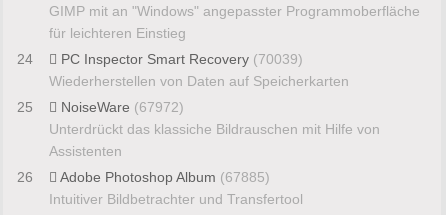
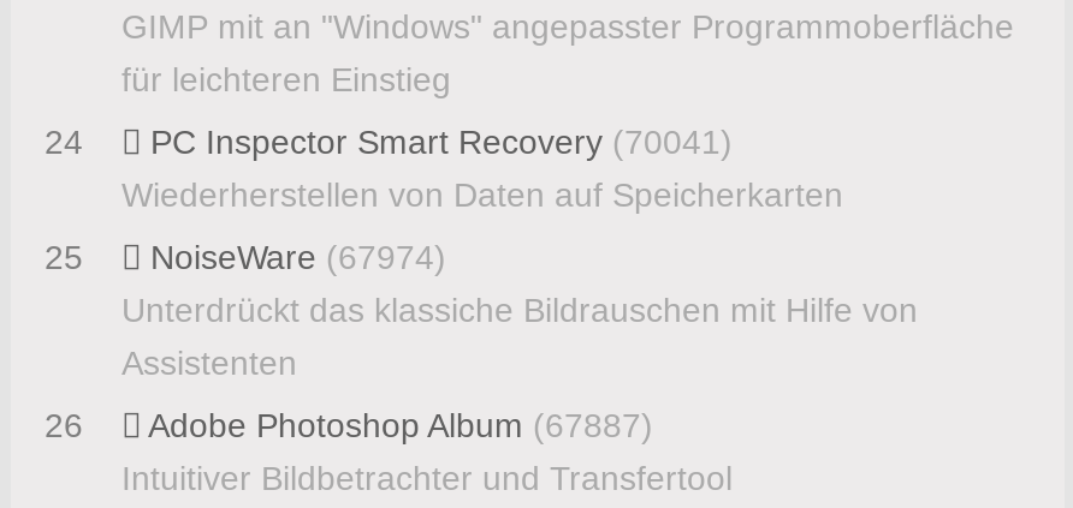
[57,51,303,67] PC Inspector Smart Recovery (70039) -> [141,122,732,161] PC Inspector Smart Recovery (70041)
[17,99,184,115] 25 NoiseWare (67972) -> [44,238,446,276] 25 NoiseWare (67974)
[57,169,270,185] Adobe Photoshop Album (67885) -> [141,406,653,444] Adobe Photoshop Album (67887)

